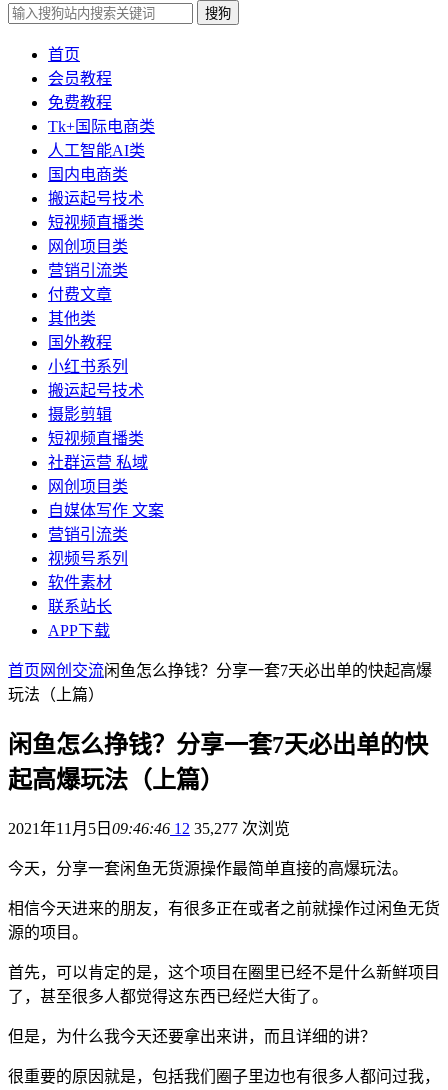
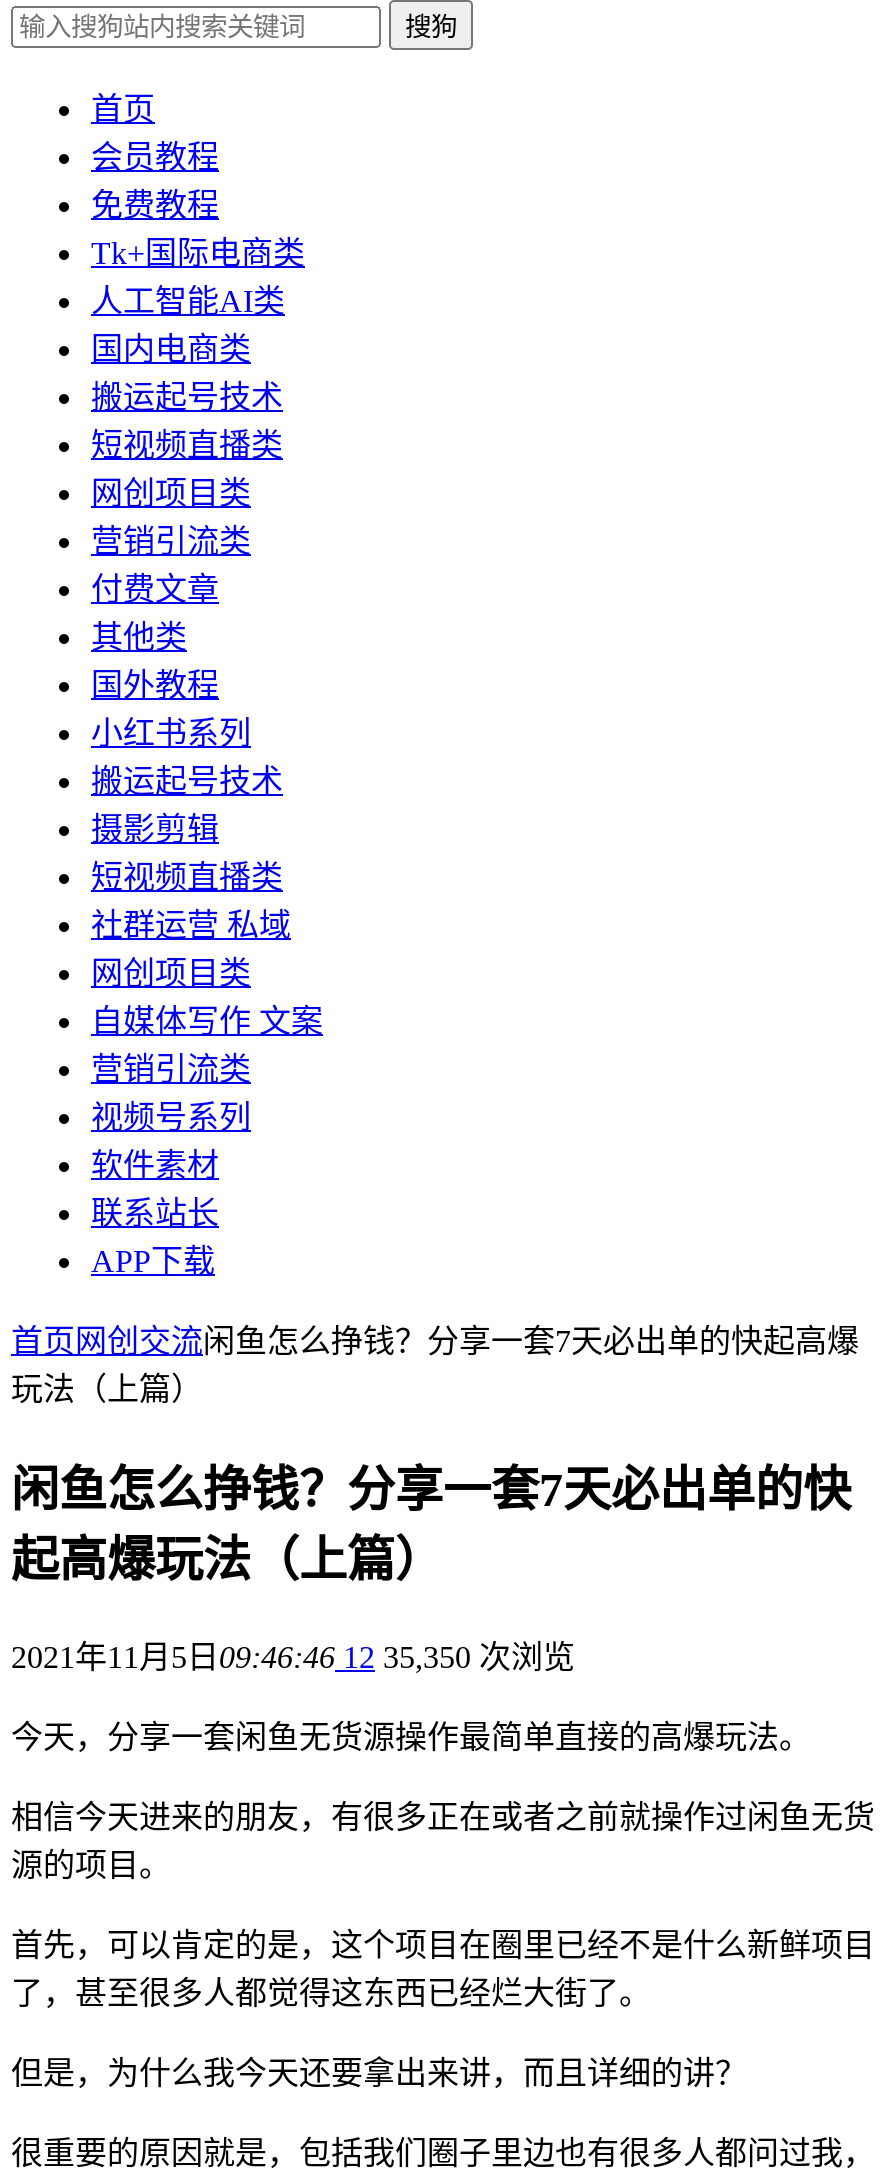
[8,820,290,837] 2021年11月5日09:46:46 12 35,277 次浏览 -> [11,1640,575,1674] 2021年11月5日09:46:46 12 35,350 次浏览

